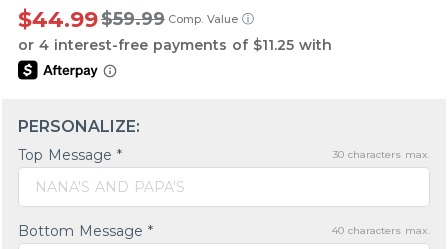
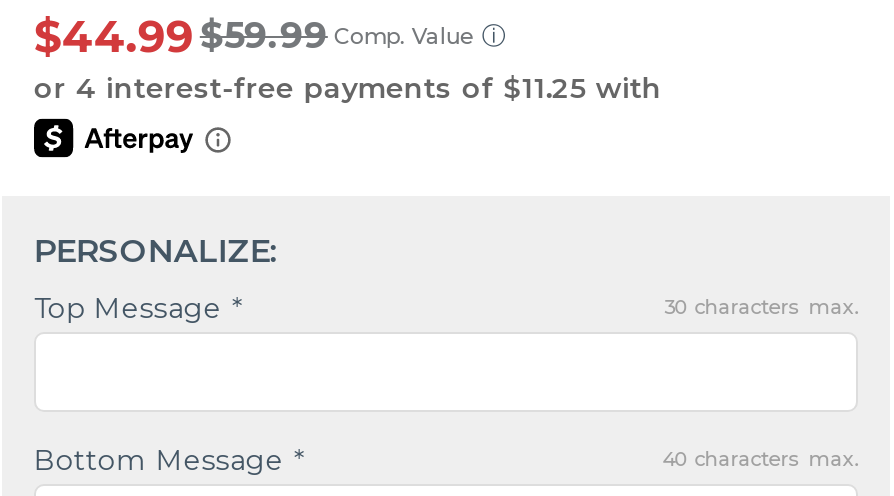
[35,177,185,195] NANA'S AND PAPA'S -> none

